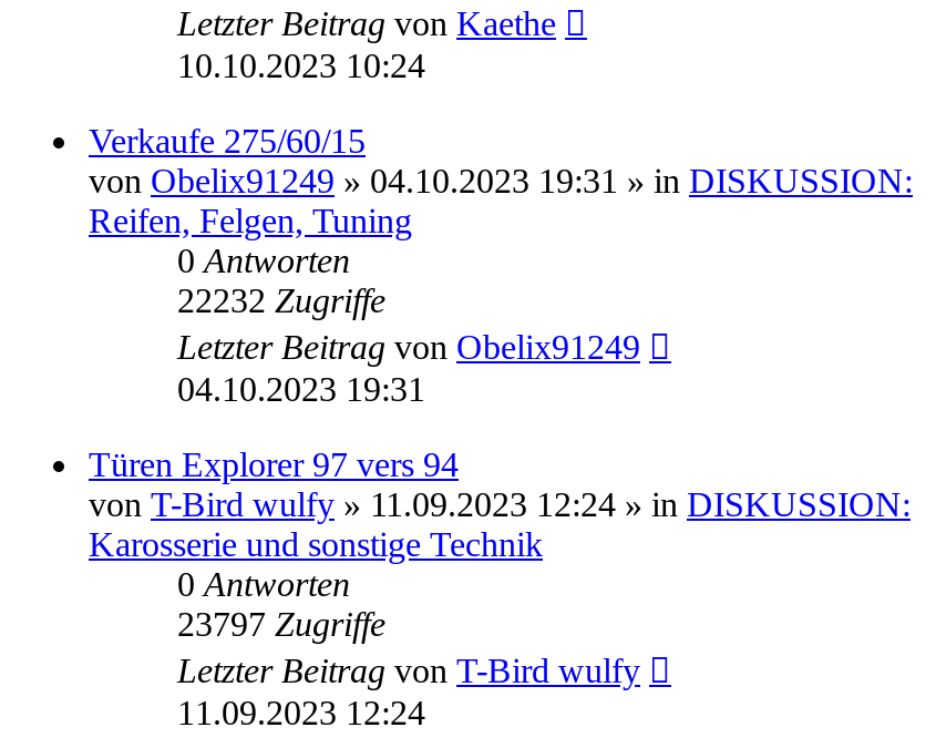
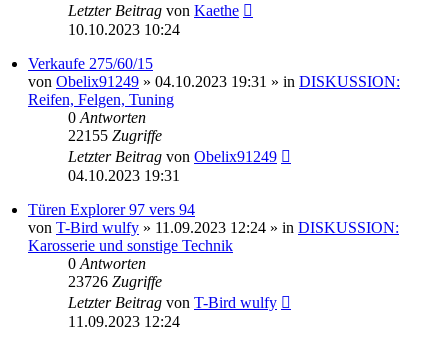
[177,281,385,319] 22232 Zugriffe -> [68,127,162,144] 22155 Zugriffe
[177,605,385,643] 23797 Zugriffe -> [68,273,162,290] 23726 Zugriffe

